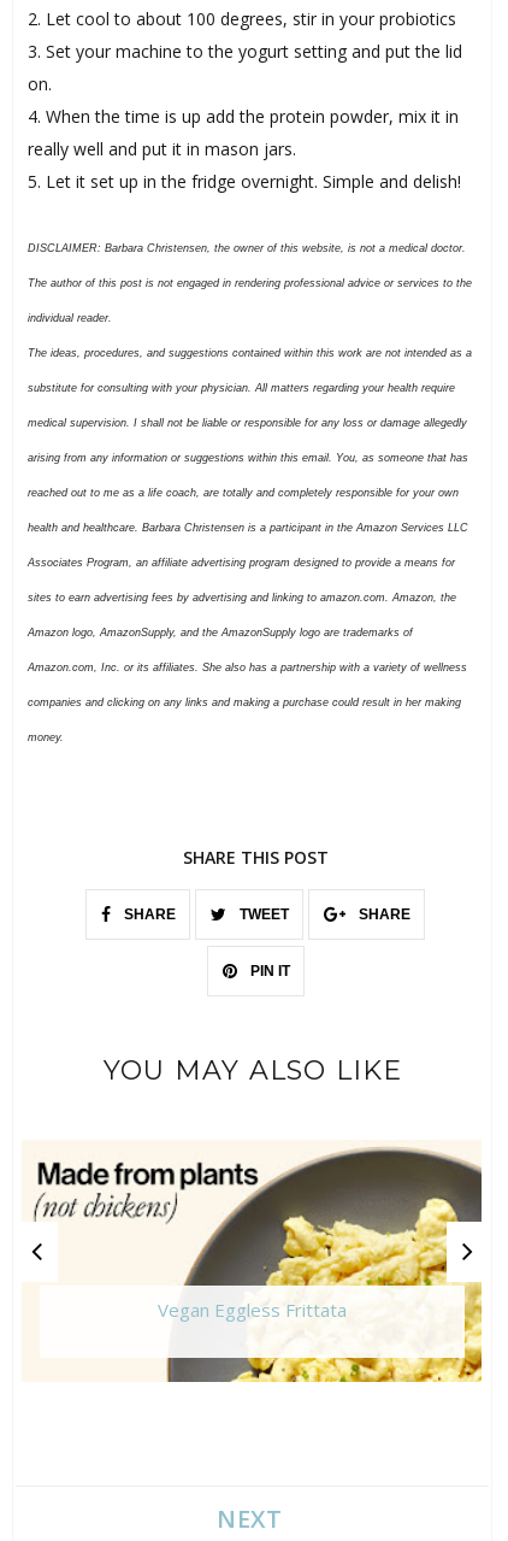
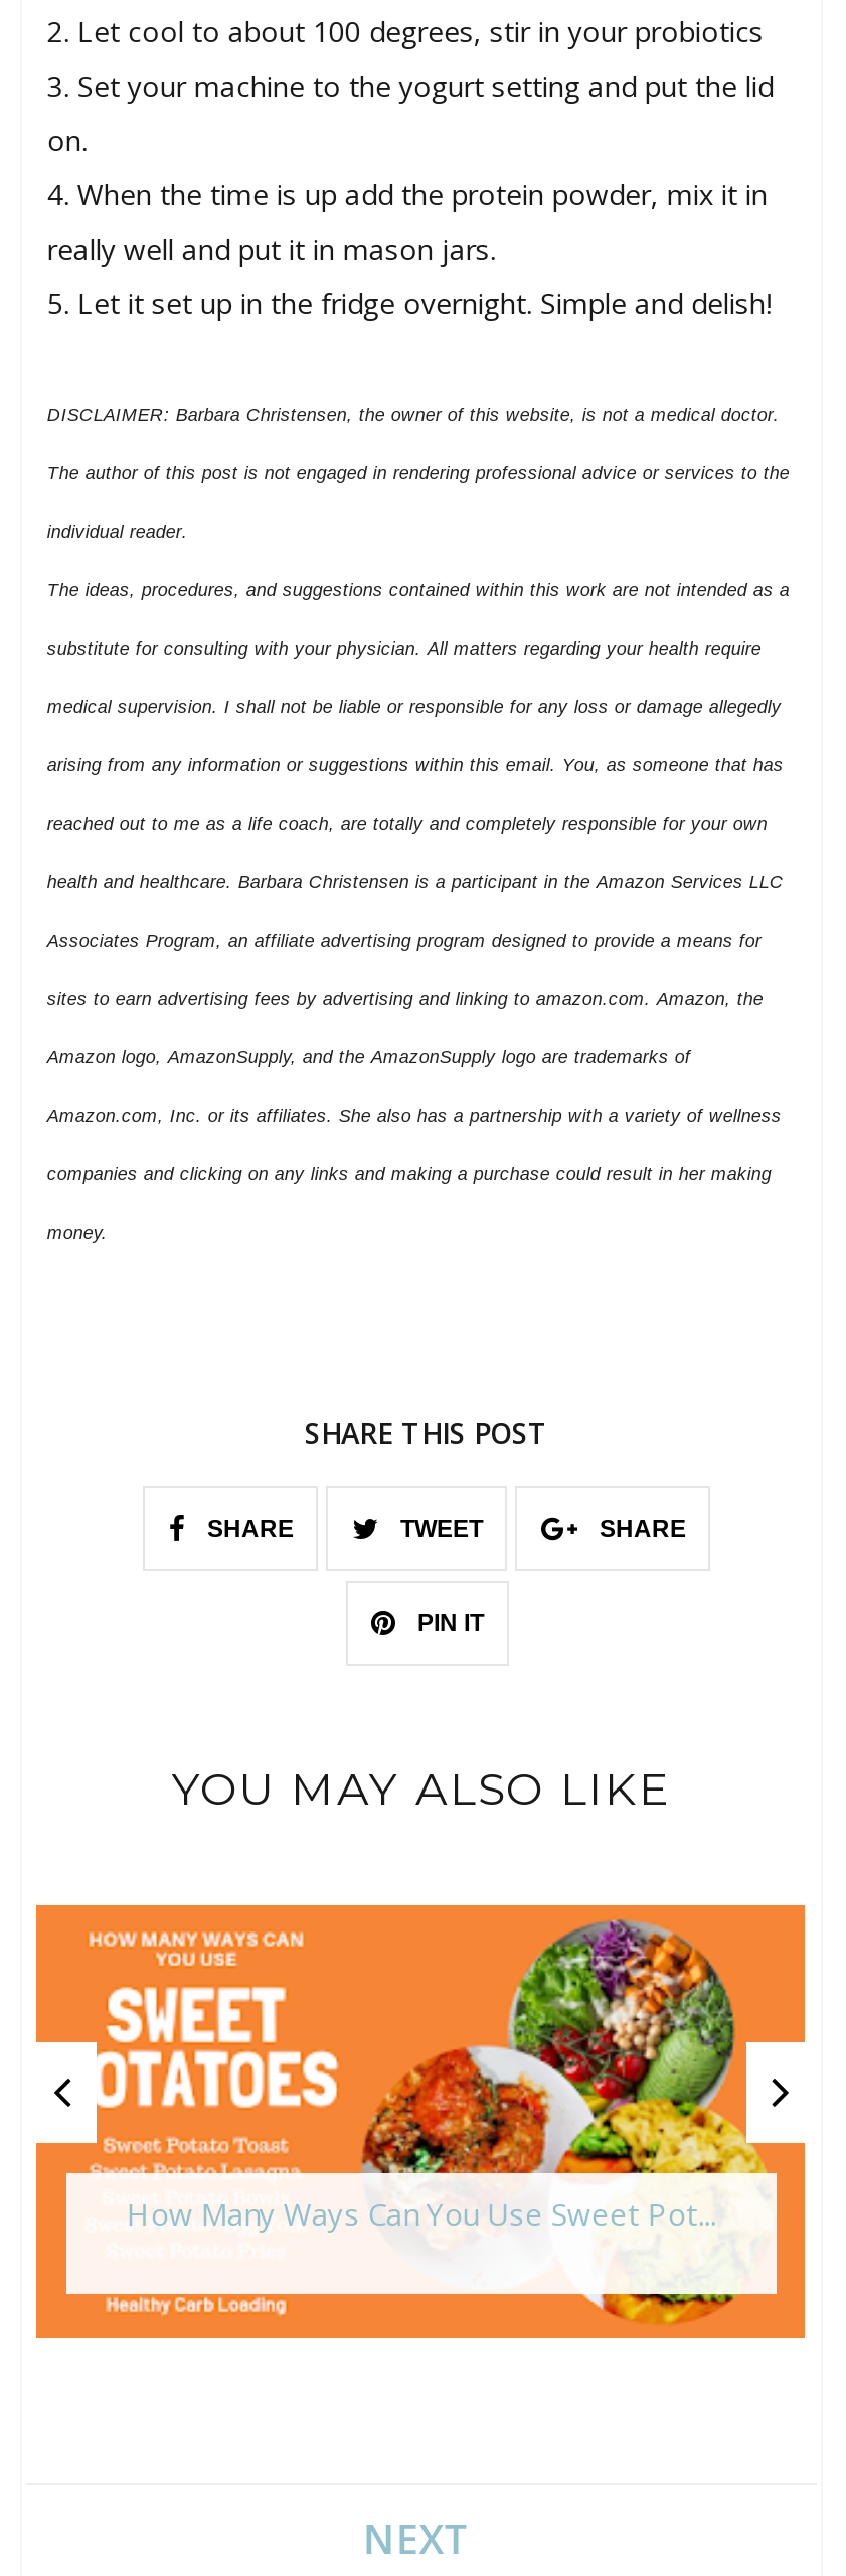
[22,1140,483,1399] [image] | Vegan Eggless Frittata -> [34,1903,807,2340] [image] | How Many Ways Can You Use Sweet Pot...

